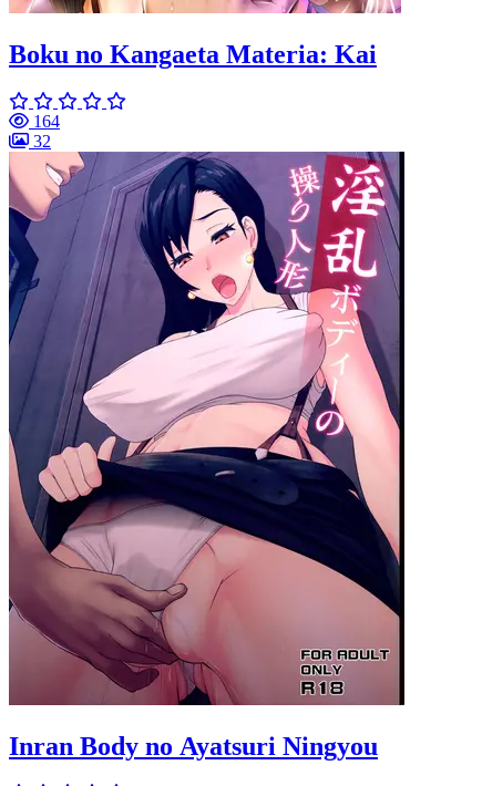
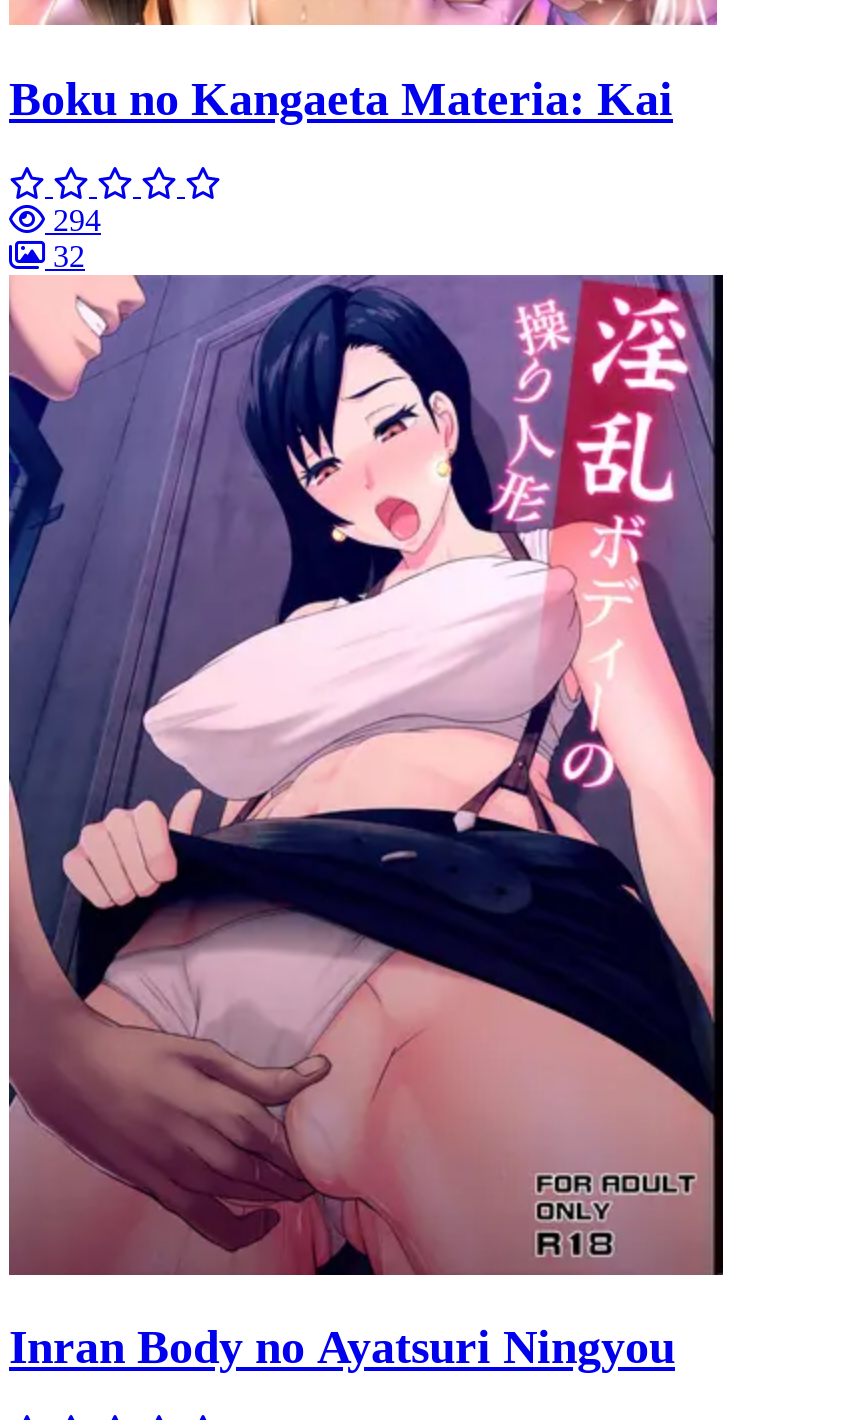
[29,112,60,131] 164 -> [45,202,101,236] 294

